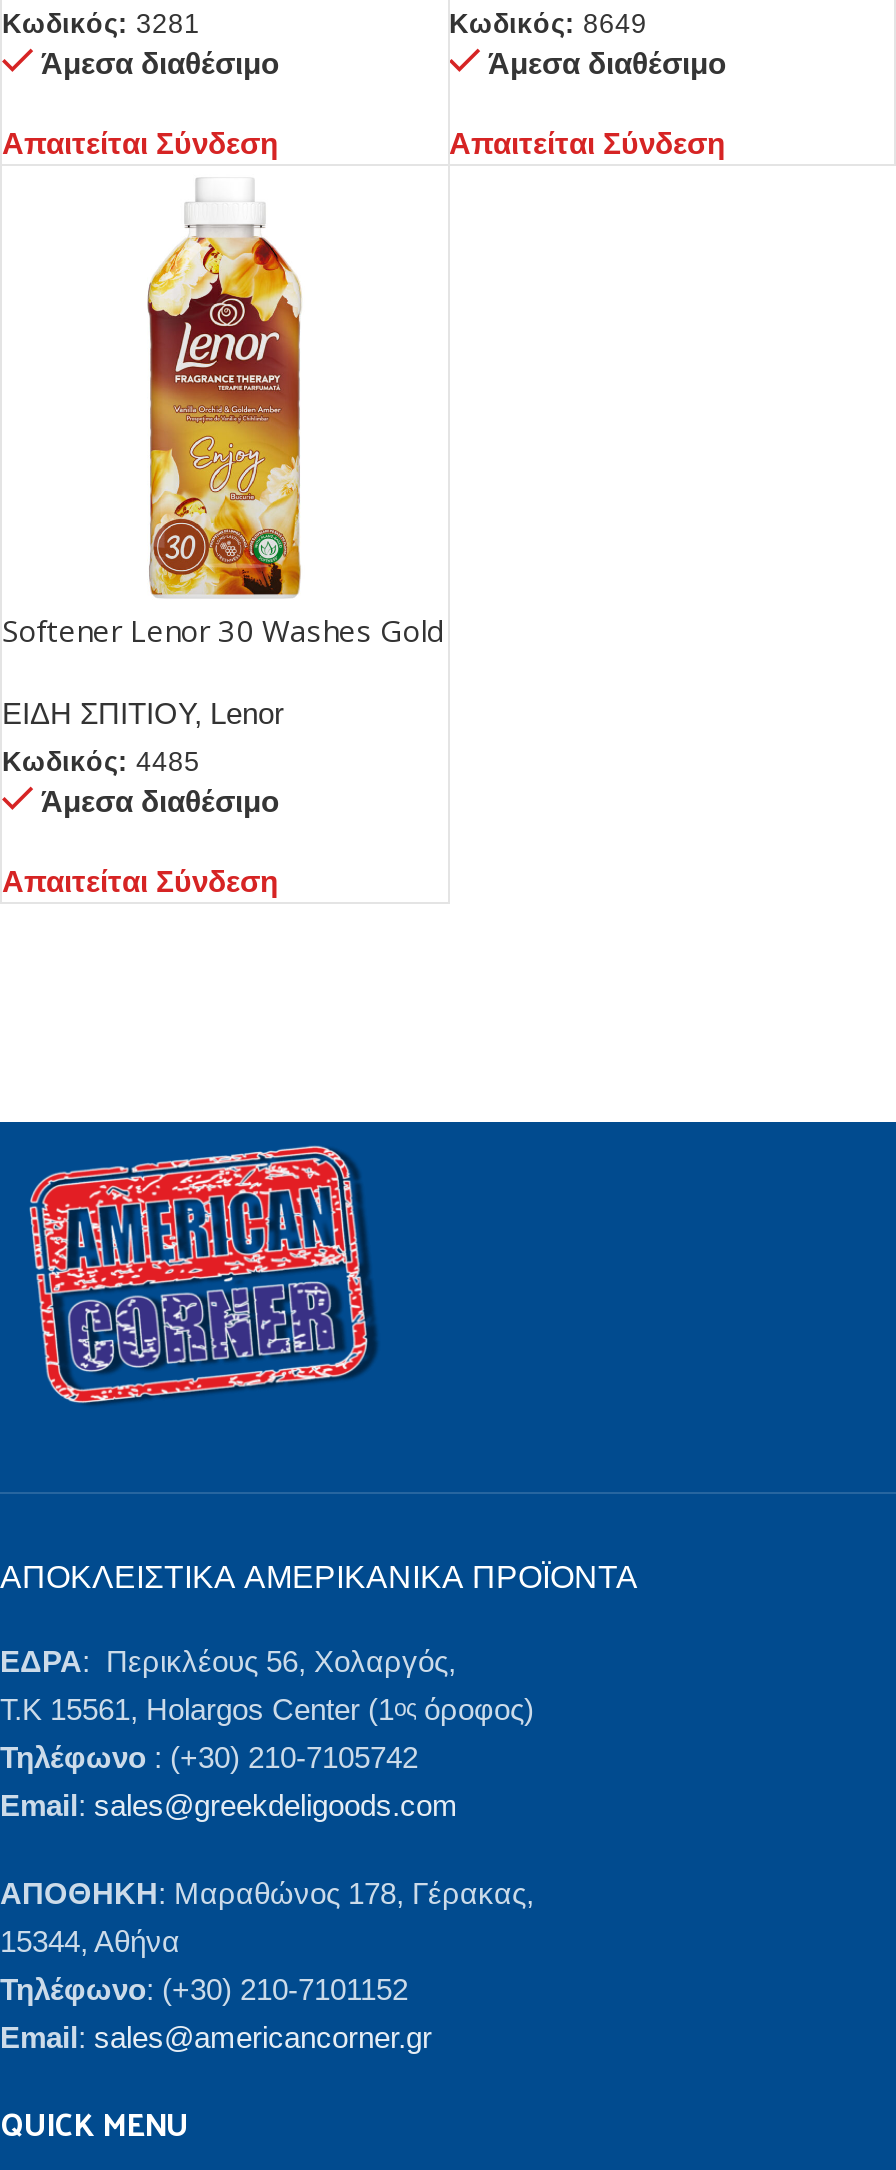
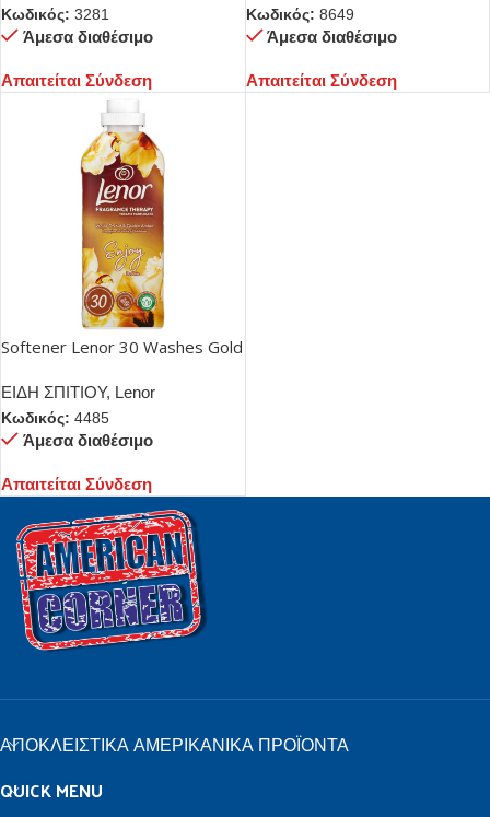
[0,1645,534,2055] ΕΔΡΑ: Περικλέους 56, Χολαργός, | Τ.Κ 15561, Holargos Center (1ος όροφος) | Τηλέφωνο: (+30) 210-7105742 | Email: sales@greekdeligoods.com | ΑΠΟΘΗΚΗ: Μαραθώνος 178, Γέρακας, | 15344, Αθήνα | Τηλέφωνο: (+30) 210-7101152 | Email: sales@americancorner.gr -> none

